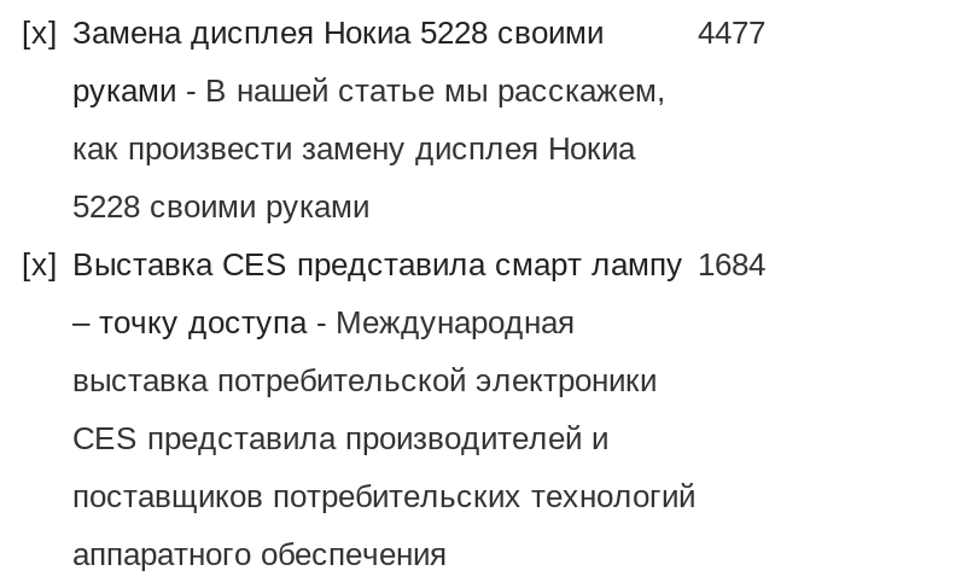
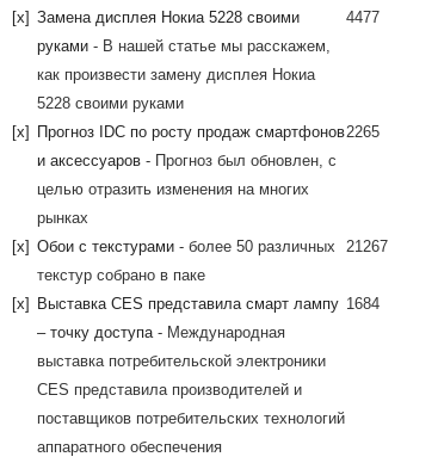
none -> [12,122,345,226] [x] Прогноз IDC по росту продаж смартфонов | и аксессуаров - Прогноз был обновлен, с | целью отразить изменения на многих | рынках
none -> [12,237,335,283] [x] Обои с текстурами - более 50 различных | текстур собрано в паке
none -> [346,122,380,140] 2265
none -> [346,237,388,255] 21267

